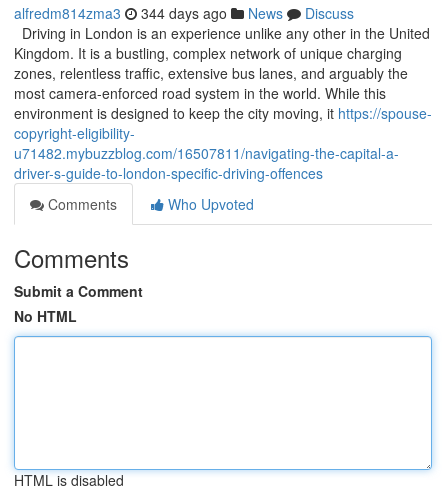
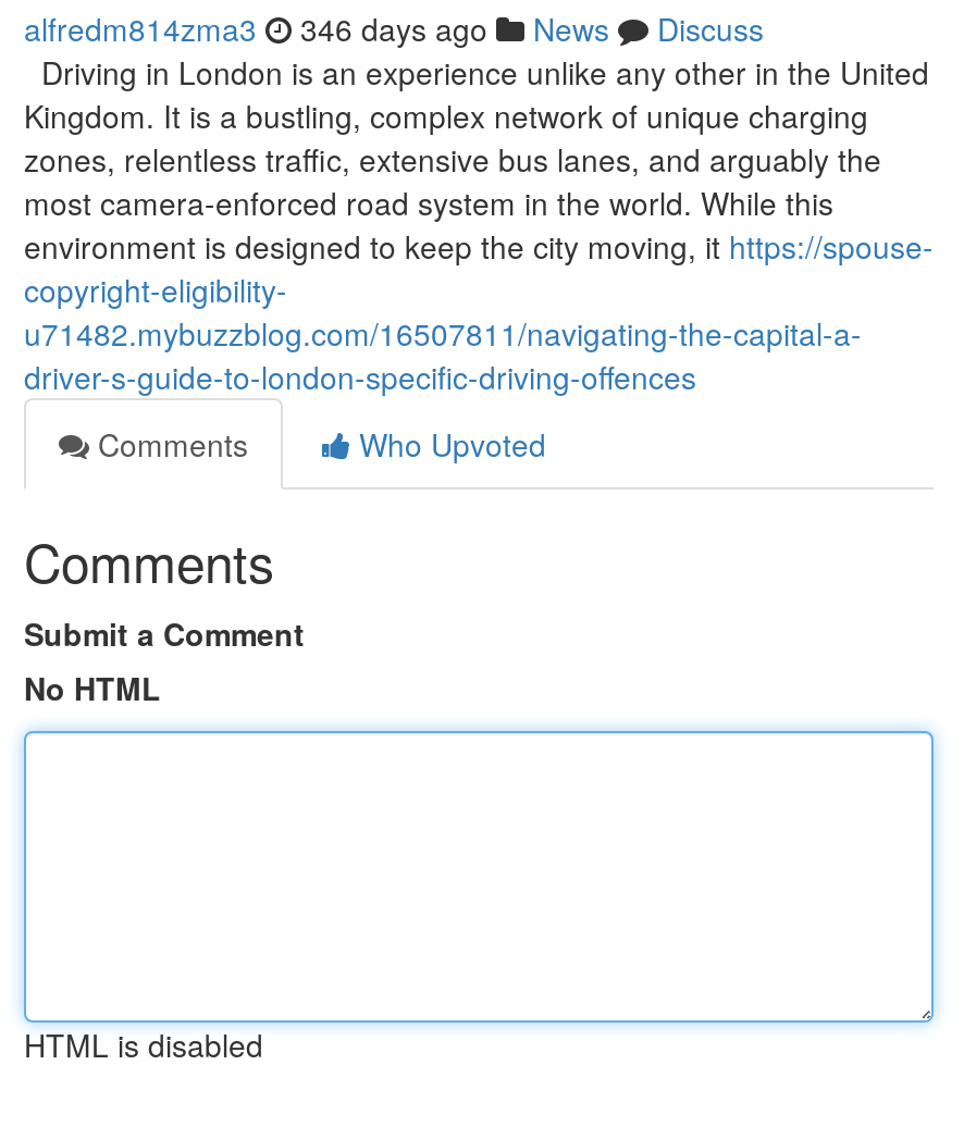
[14,3,354,23] alfredm814zma3 344 days ago News Discuss -> [24,7,764,50] alfredm814zma3 346 days ago News Discuss

